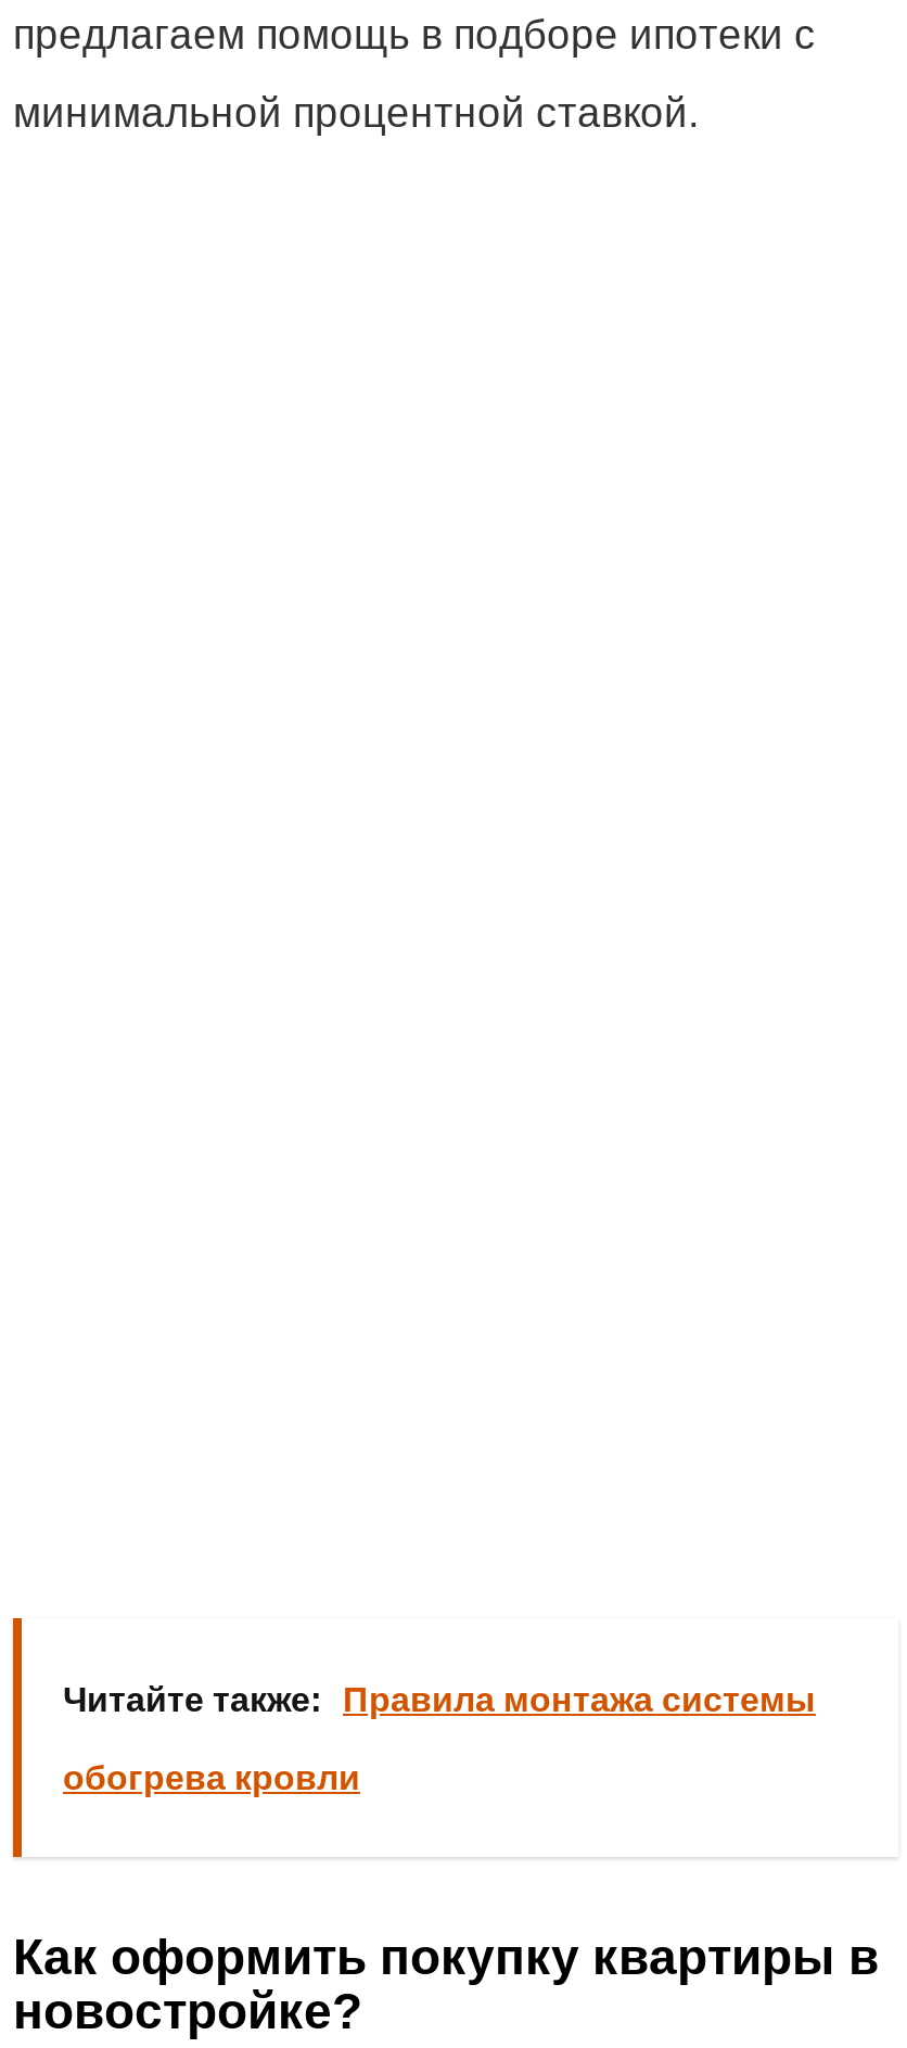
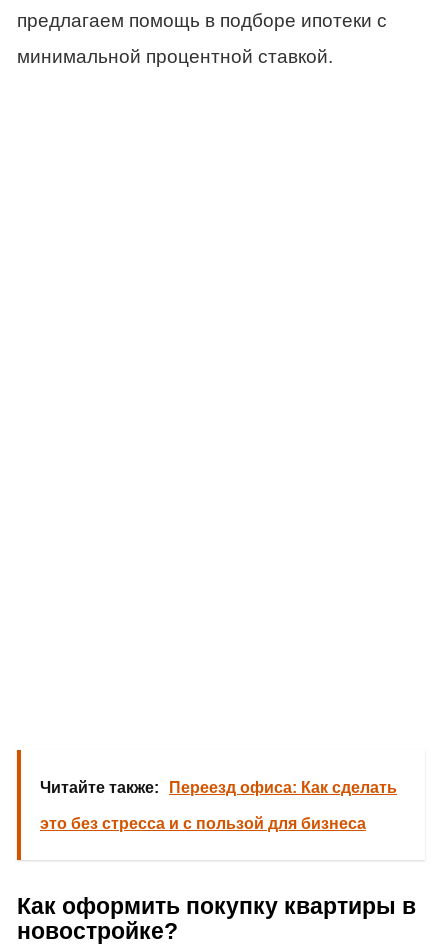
[63,1681,816,1718] Читайте также: Правила монтажа системы -> [40,779,397,796] Читайте также: Переезд офиса: Как сделать
[63,1760,360,1796] обогрева кровли -> [40,815,366,832] это без стресса и с пользой для бизнеса

